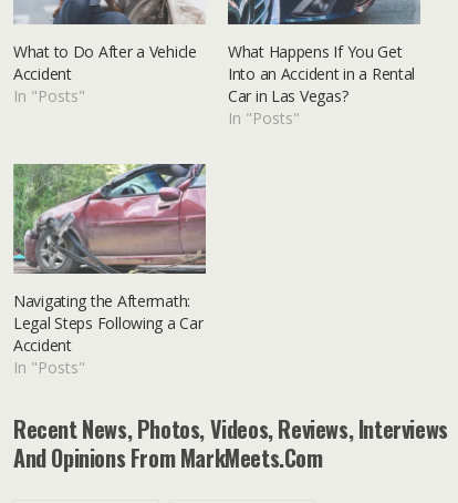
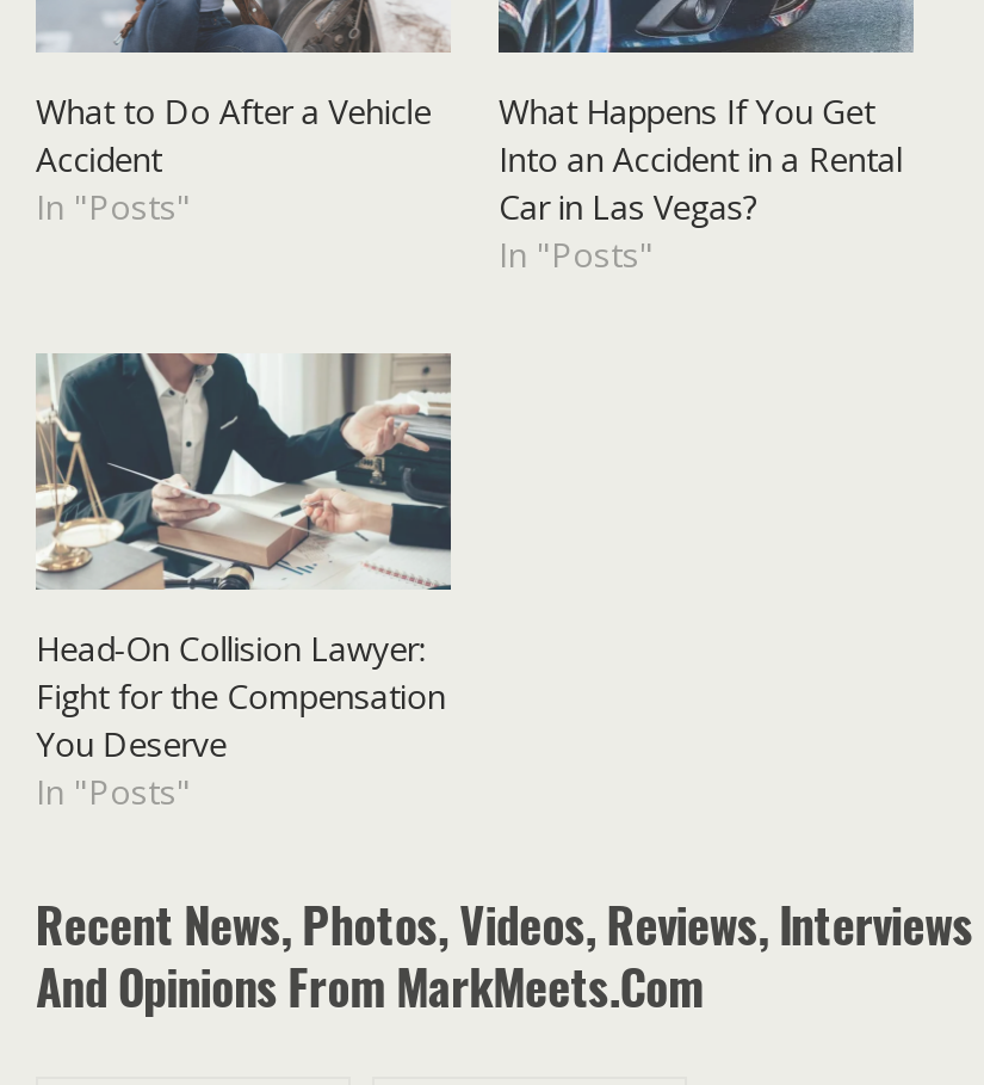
[12,163,207,356] [image] | Navigating the Aftermath: | Legal Steps Following a Car | Accident -> [36,351,453,766] [image] | Head-On Collision Lawyer: | Fight for the Compensation | You Deserve

